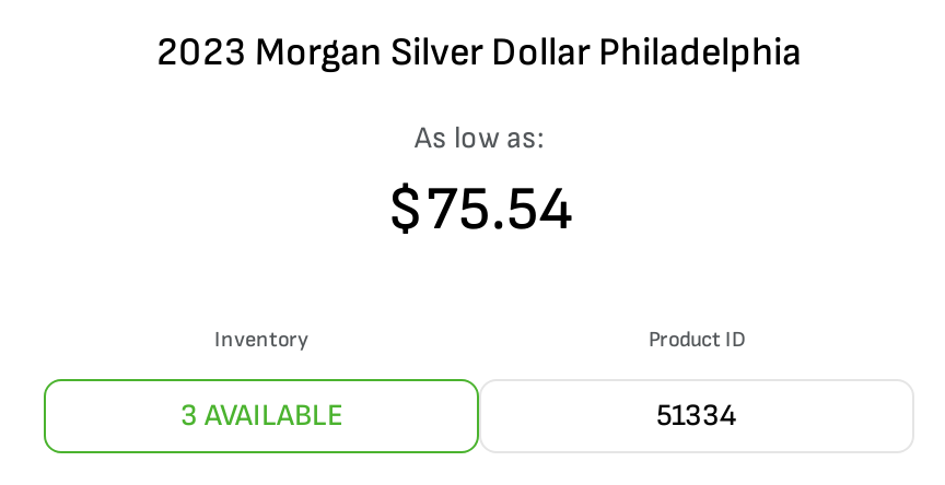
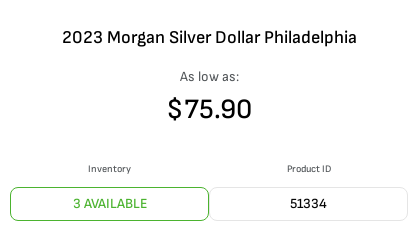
[386,174,572,246] $75.54 -> [166,93,252,126] $75.90

